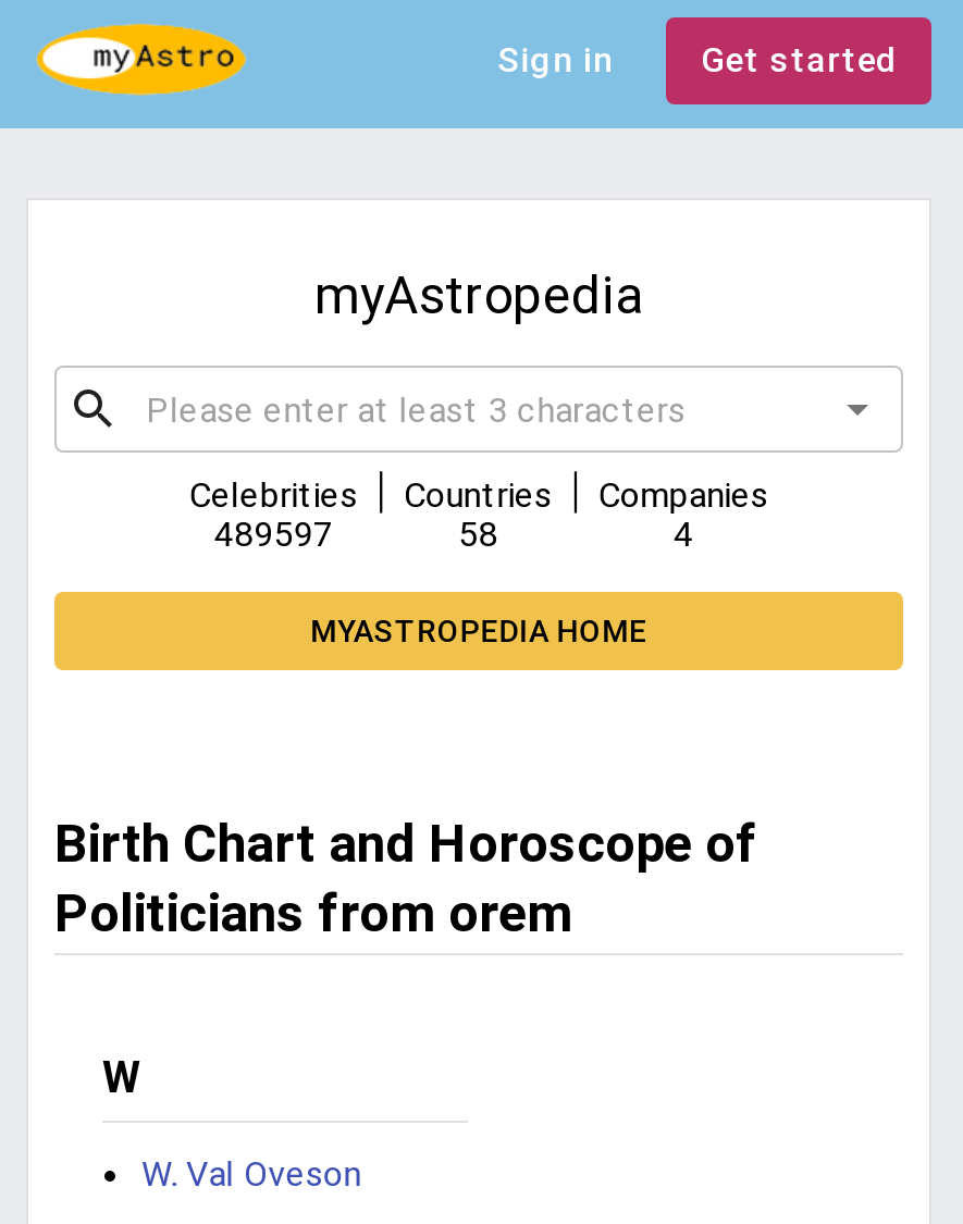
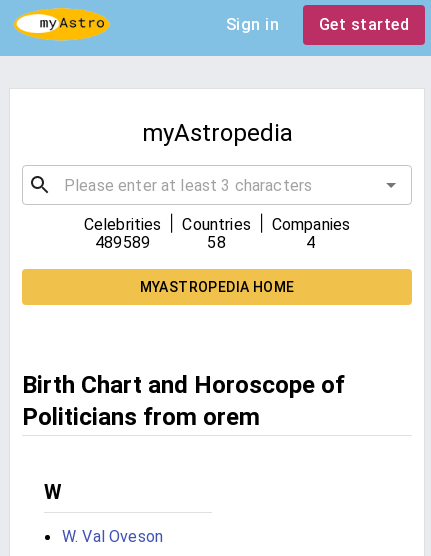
[214,514,333,555] 489597 -> [95,233,150,252] 489589

